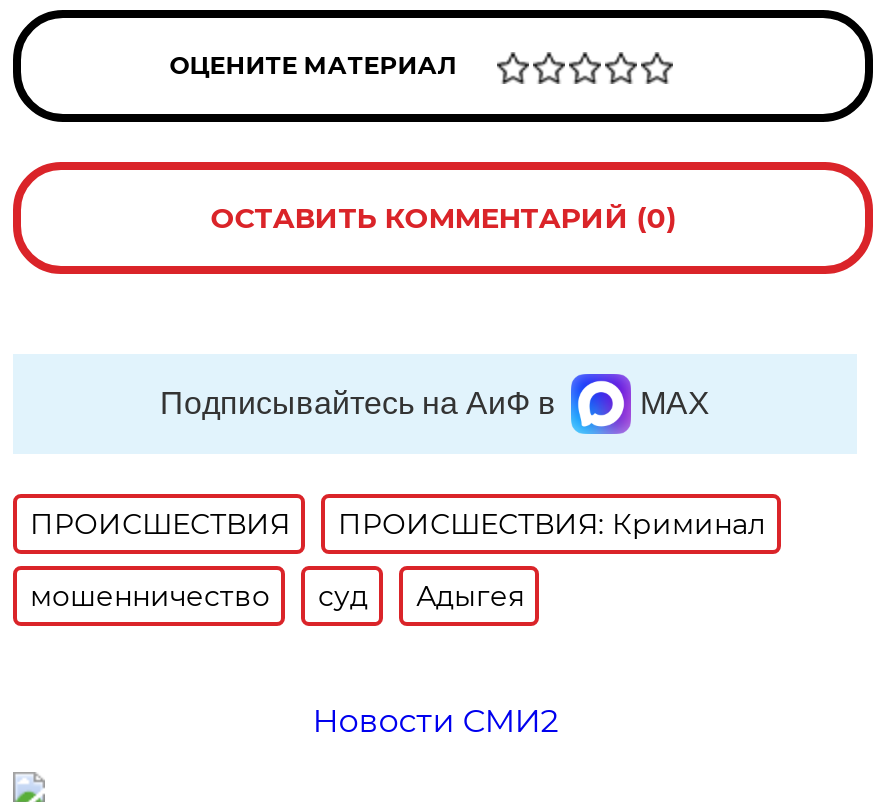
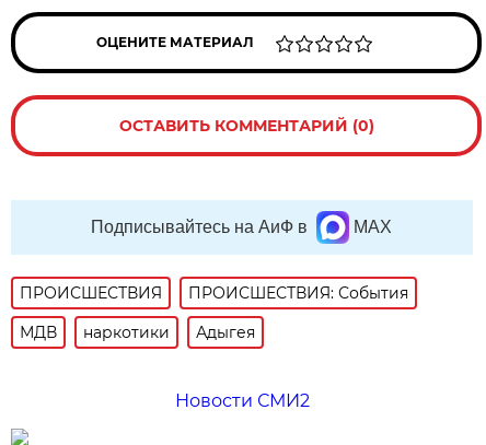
[338,506,766,542] ПРОИСШЕСТВИЯ: Криминал -> [189,283,409,303] ПРОИСШЕСТВИЯ: События
[30,578,368,614] мошенничество | суд -> [20,322,170,342] МДВ | наркотики

